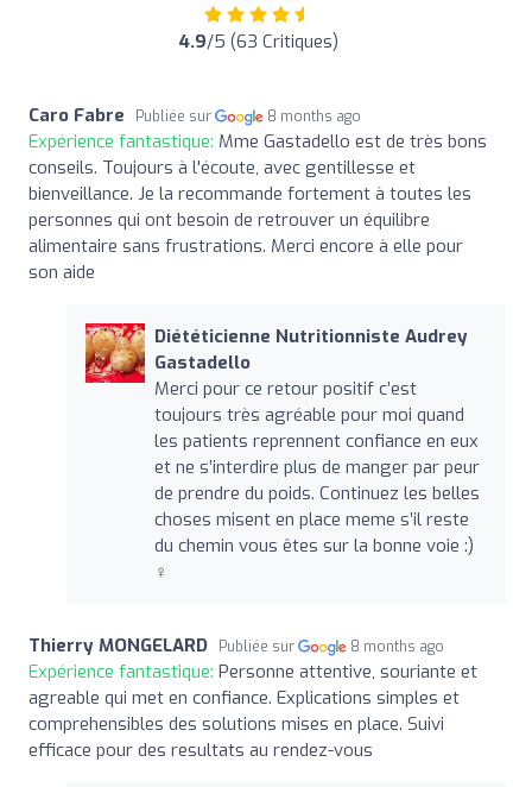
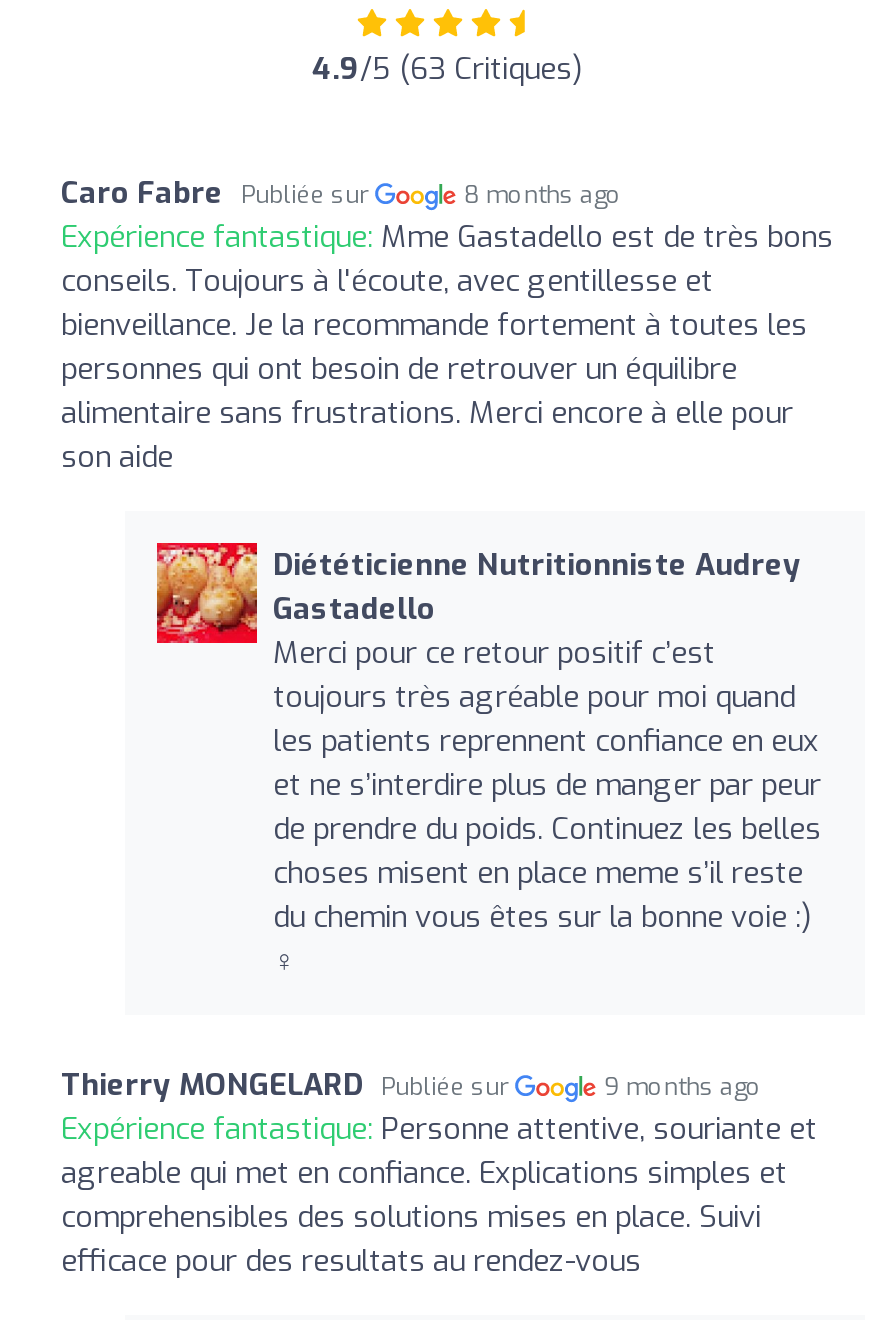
[351,637,445,656] 8 months ago -> [604,1071,762,1103] 9 months ago

